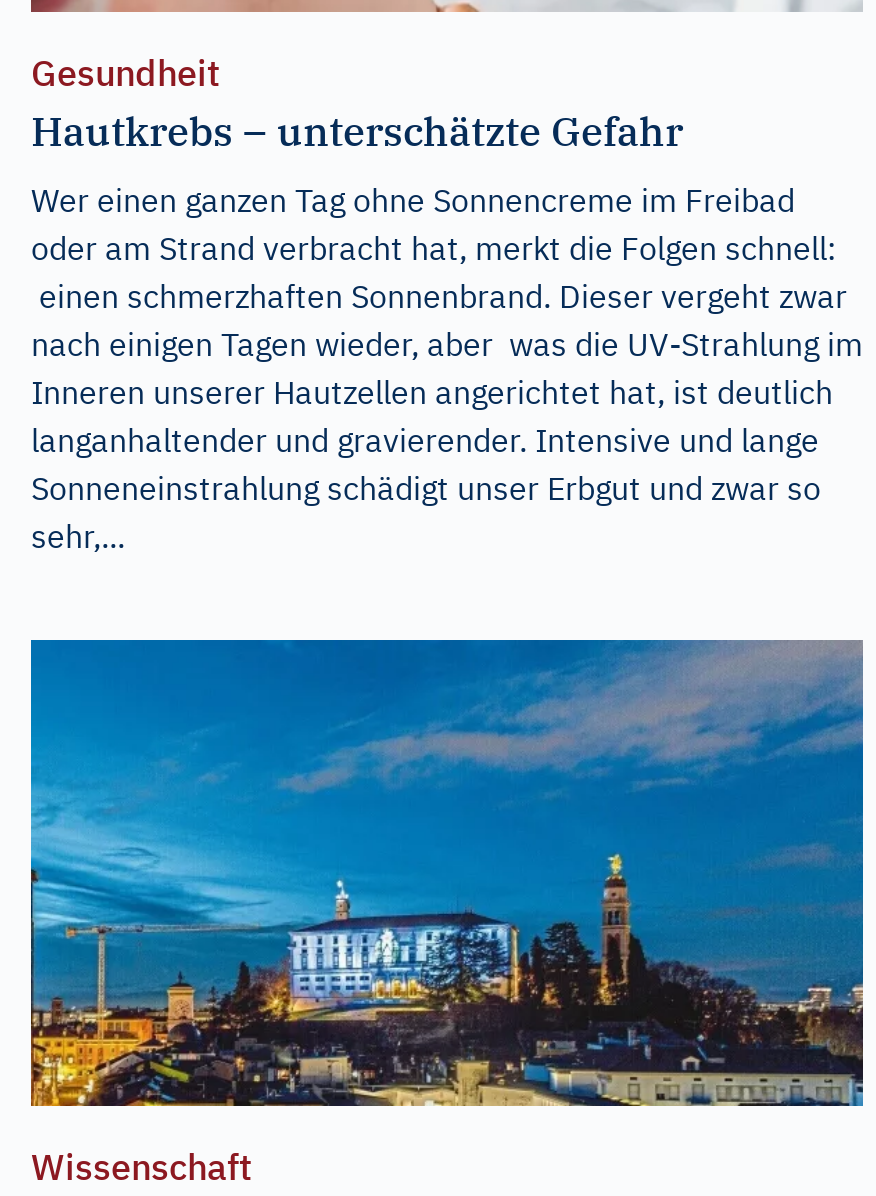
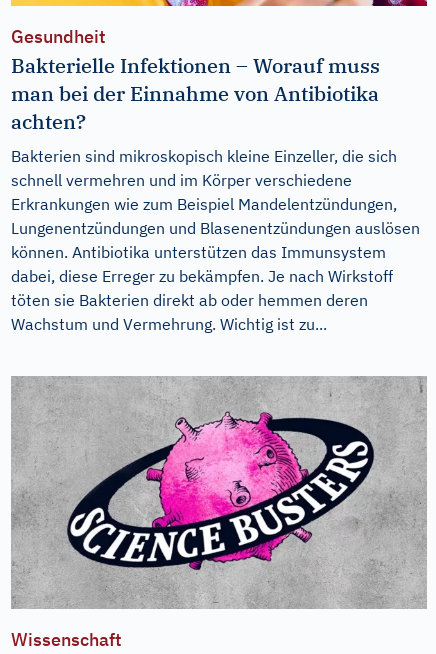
[31,103,863,555] Hautkrebs – unterschätzte Gefahr | Wer einen ganzen Tag ohne Sonnencreme im Freibad | oder am Strand verbracht hat, merkt die Folgen schnell: | einen schmerzhaften Sonnenbrand. Dieser vergeht zwar | nach einigen Tagen wieder, aber was die UV-Strahlung im | Inneren unserer Hautzellen angerichtet hat, ist deutlich | langanhaltender und gravierender. Intensive und lange | Sonneneinstrahlung schädigt unser Erbgut und zwar so | sehr,... -> [11,52,420,334] Bakterielle Infektionen – Worauf muss | man bei der Einnahme von Antibiotika | achten? | Bakterien sind mikroskopisch kleine Einzeller, die sich | schnell vermehren und im Körper verschiedene | Erkrankungen wie zum Beispiel Mandelentzündungen, | Lungenentzündungen und Blasenentzündungen auslösen | können. Antibiotika unterstützen das Immunsystem | dabei, diese Erreger zu bekämpfen. Je nach Wirkstoff | töten sie Bakterien direkt ab oder hemmen deren | Wachstum und Vermehrung. Wichtig ist zu...
[29,640,865,1108] [image] -> [11,376,427,609] [image]

